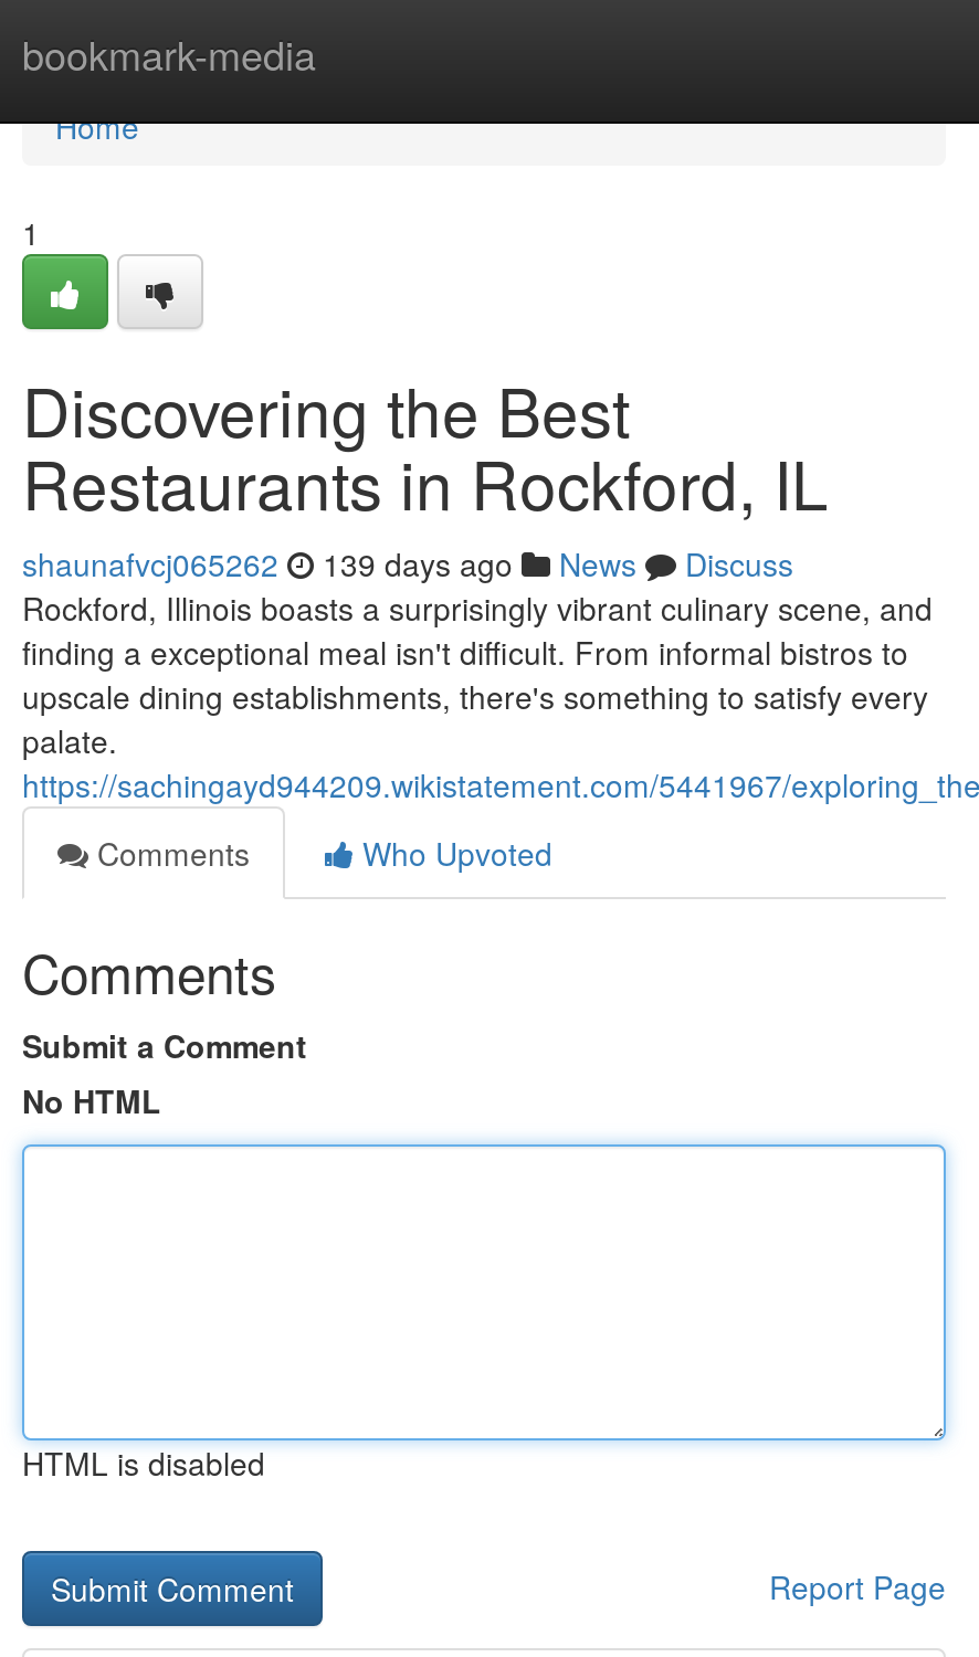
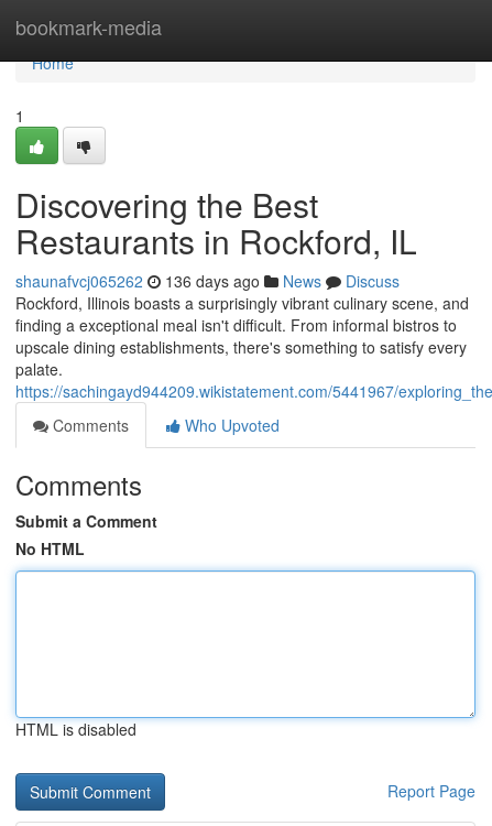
[22,541,793,585] shaunafvcj065262 139 days ago News Discuss -> [15,270,400,292] shaunafvcj065262 136 days ago News Discuss

